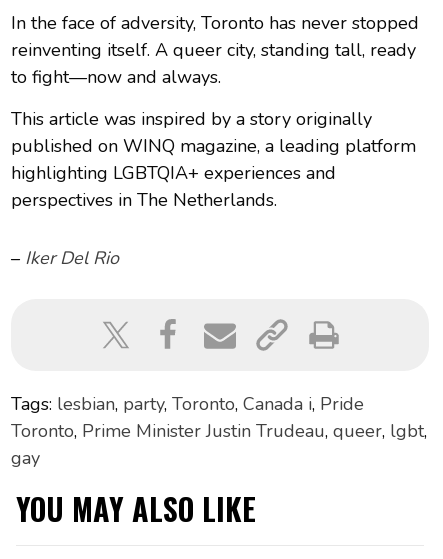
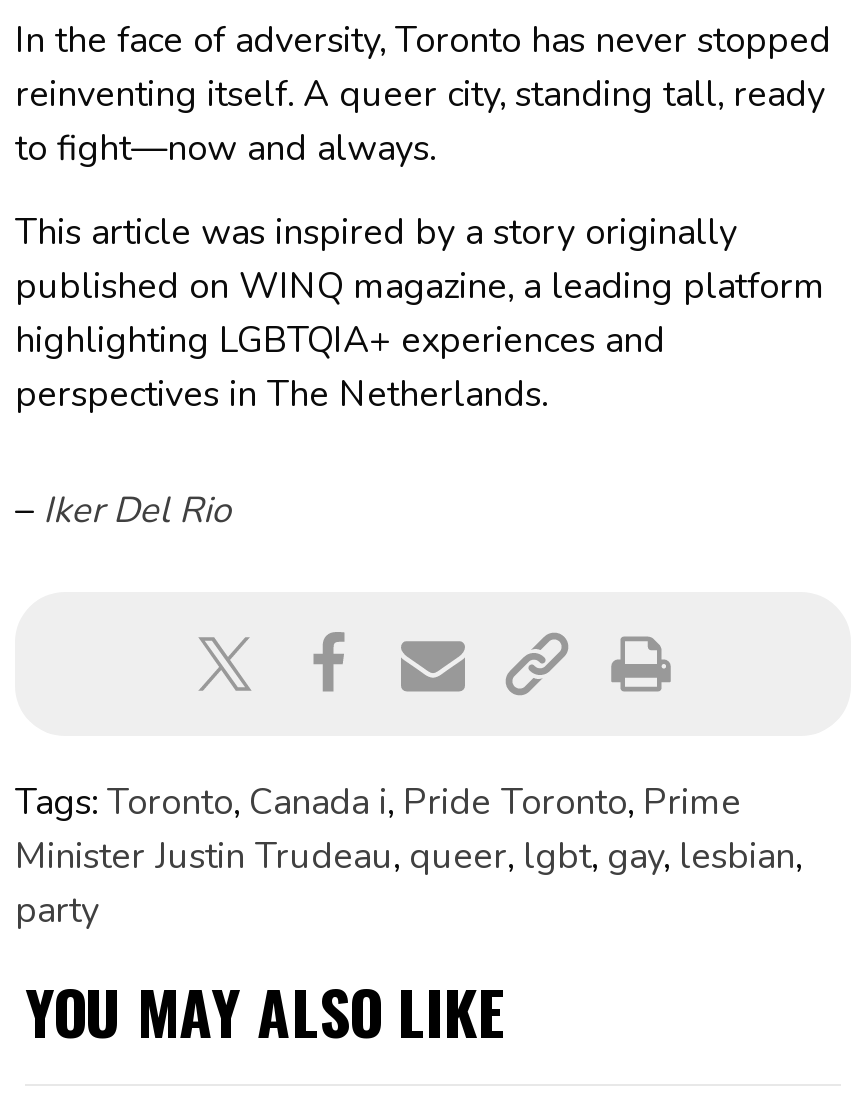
[11,392,427,470] Tags: lesbian, party, Toronto, Canada i, Pride | Toronto, Prime Minister Justin Trudeau, queer, lgbt, | gay -> [15,777,801,933] Tags: Toronto, Canada i, Pride Toronto, Prime | Minister Justin Trudeau, queer, lgbt, gay, lesbian, | party

